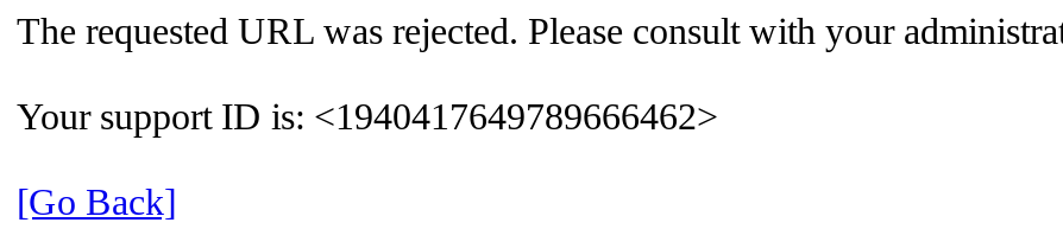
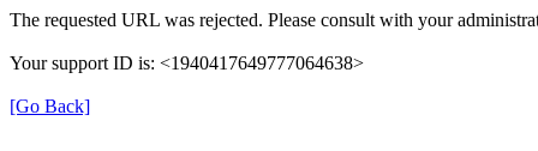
[17,96,718,136] Your support ID is: <1940417649789666462> -> [10,53,364,73] Your support ID is: <1940417649777064638>

